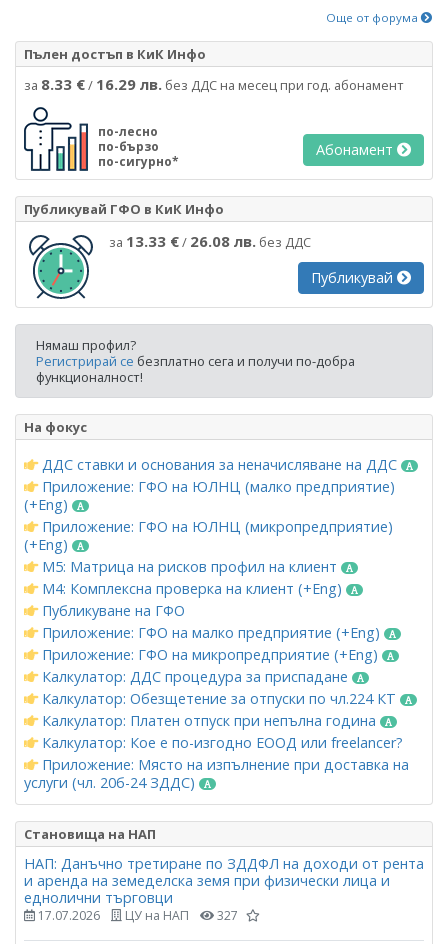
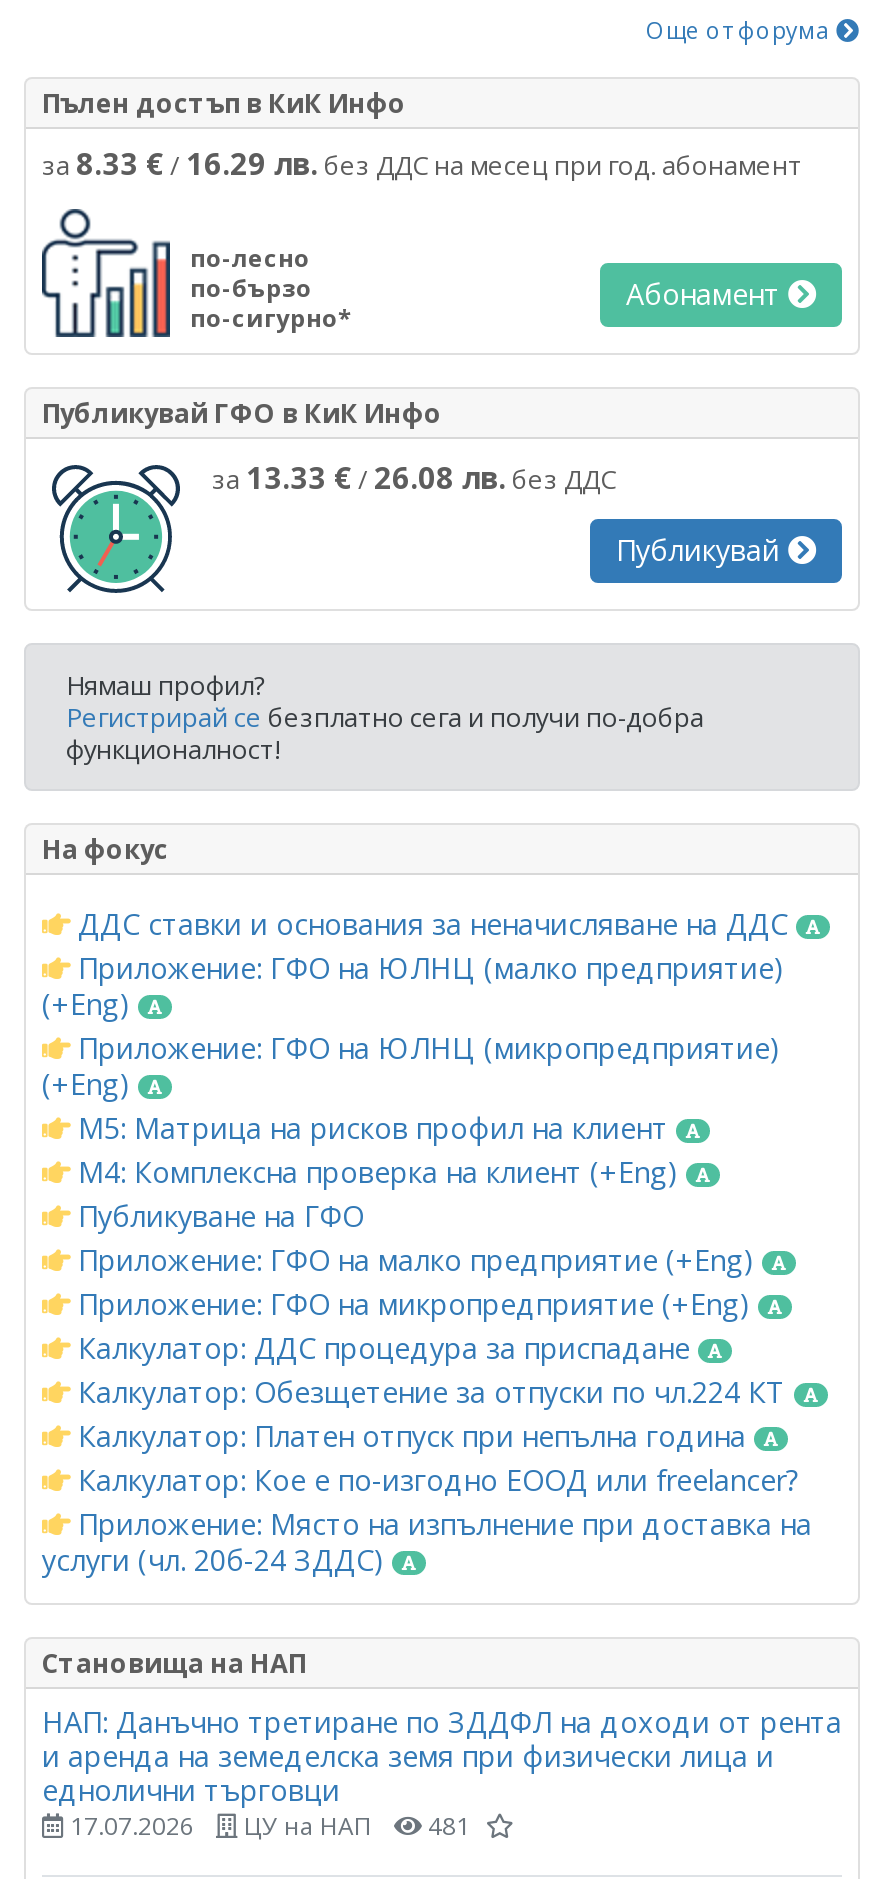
[35,907,238,924] 17.07.2026 ЦУ на НАП 327 -> [64,1809,470,1843] 17.07.2026 ЦУ на НАП 481

